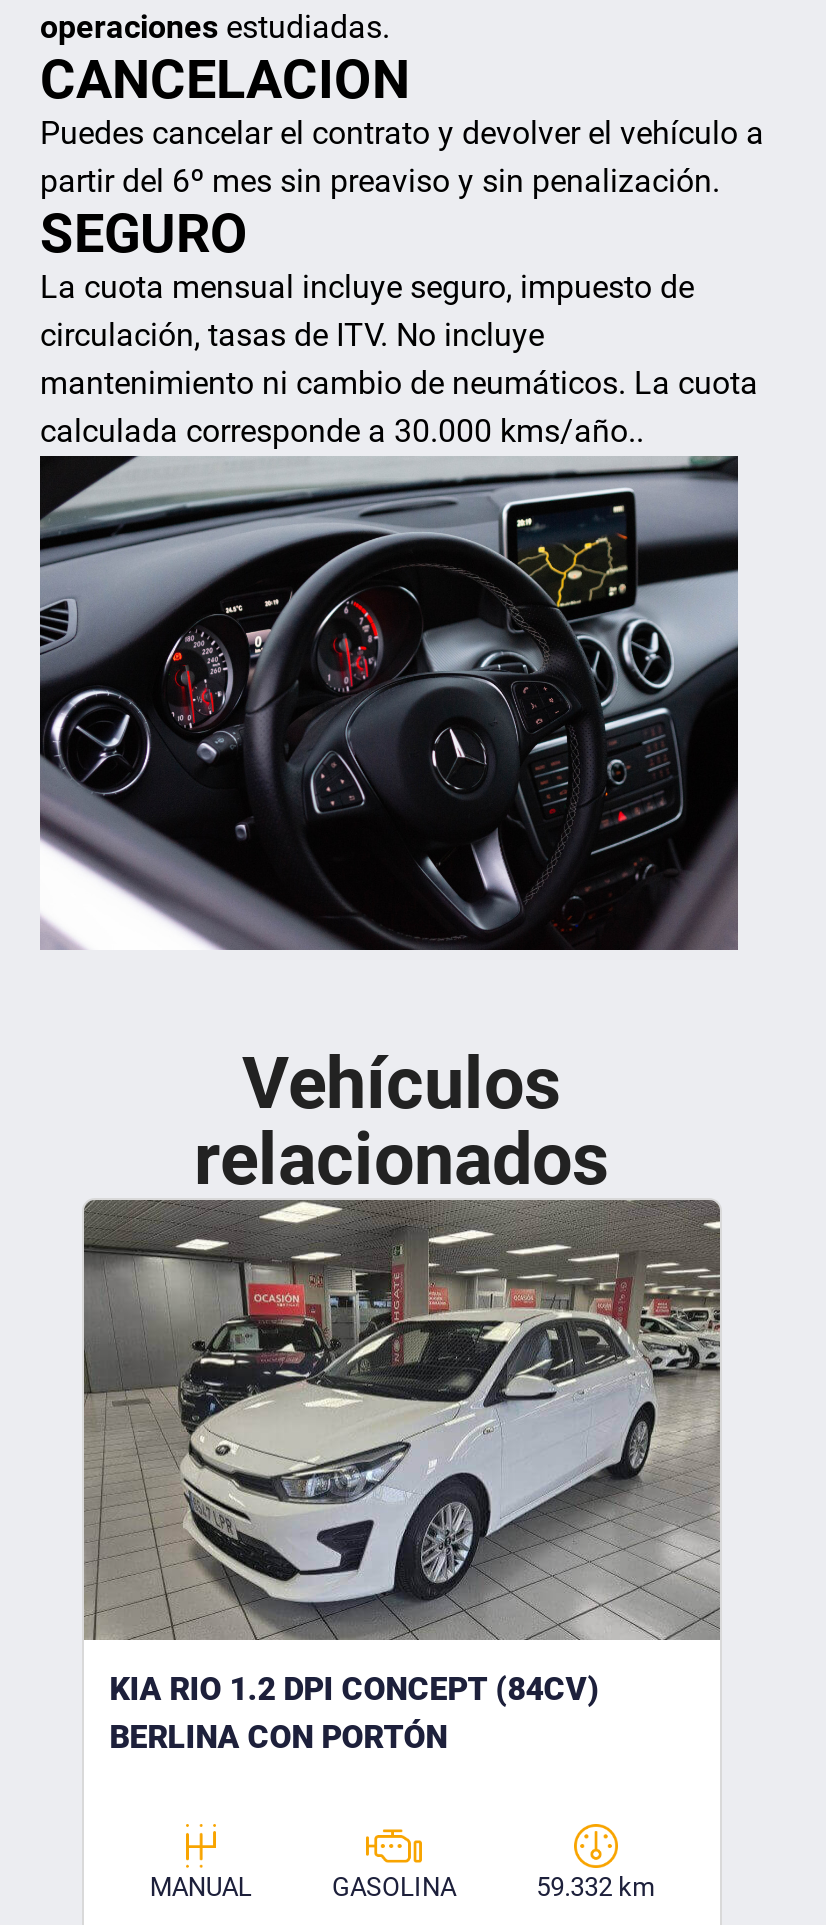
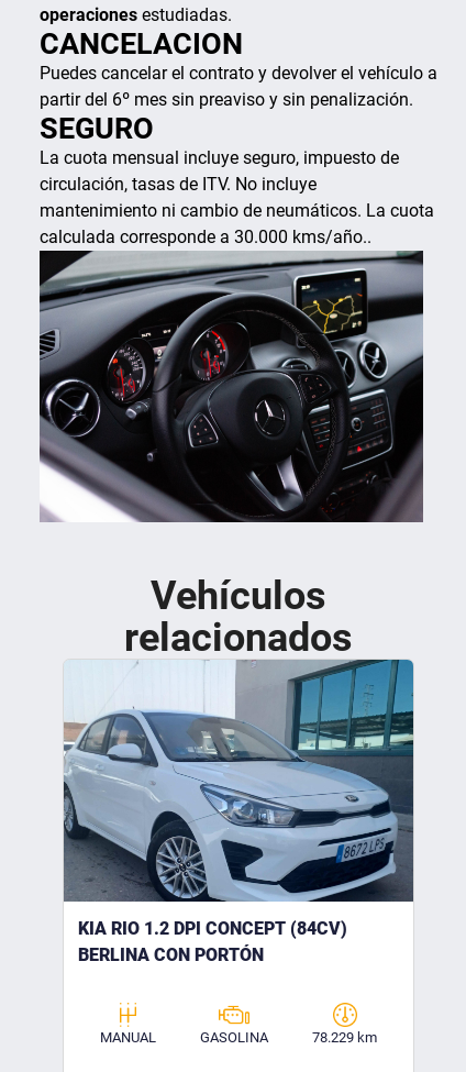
[82,1198,722,1642] [image] -> [64,660,414,903] [image]
[536,1872,654,1902] 59.332 km -> [312,1029,377,1046] 78.229 km

